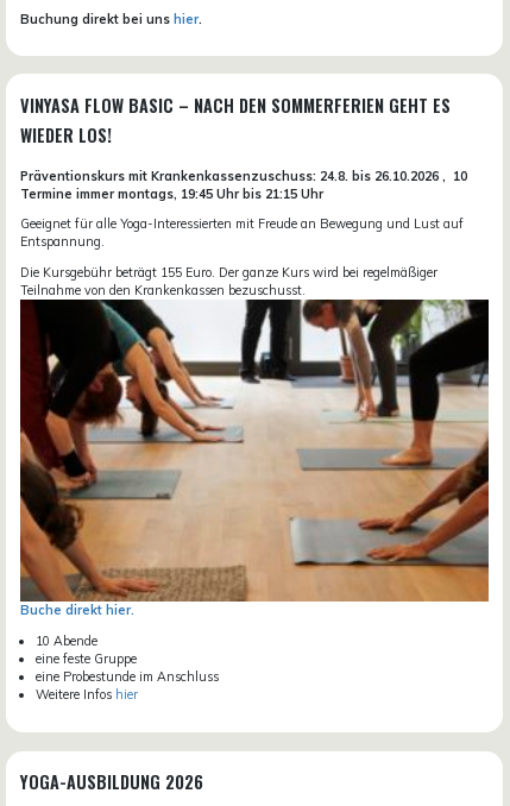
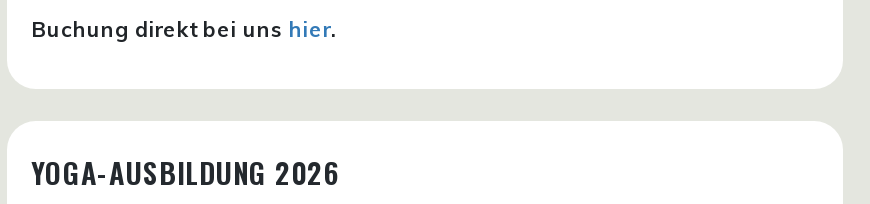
[20,92,467,298] VINYASA FLOW BASIC – NACH DEN SOMMERFERIEN GEHT ES | WIEDER LOS! | Präventionskurs mit Krankenkassenzuschuss: 24.8. bis 26.10. 2026 , 10 | Termine immer montags, 19:45 Uhr bis 21:15 Uhr | Geeignet für alle Yoga-Interessierten mit Freude an Bewegung und Lust auf | Entspannung. | Die Kursgebühr beträgt 155 Euro. Der ganze Kurs wird bei regelmäßiger | Teilnahme von den Krankenkassen bezuschusst. -> none
[19,298,490,702] [image] | Buche direkt hier. | 10 Abende | eine feste Gruppe | eine Probestunde im Anschluss | Weitere Infos hier -> none

